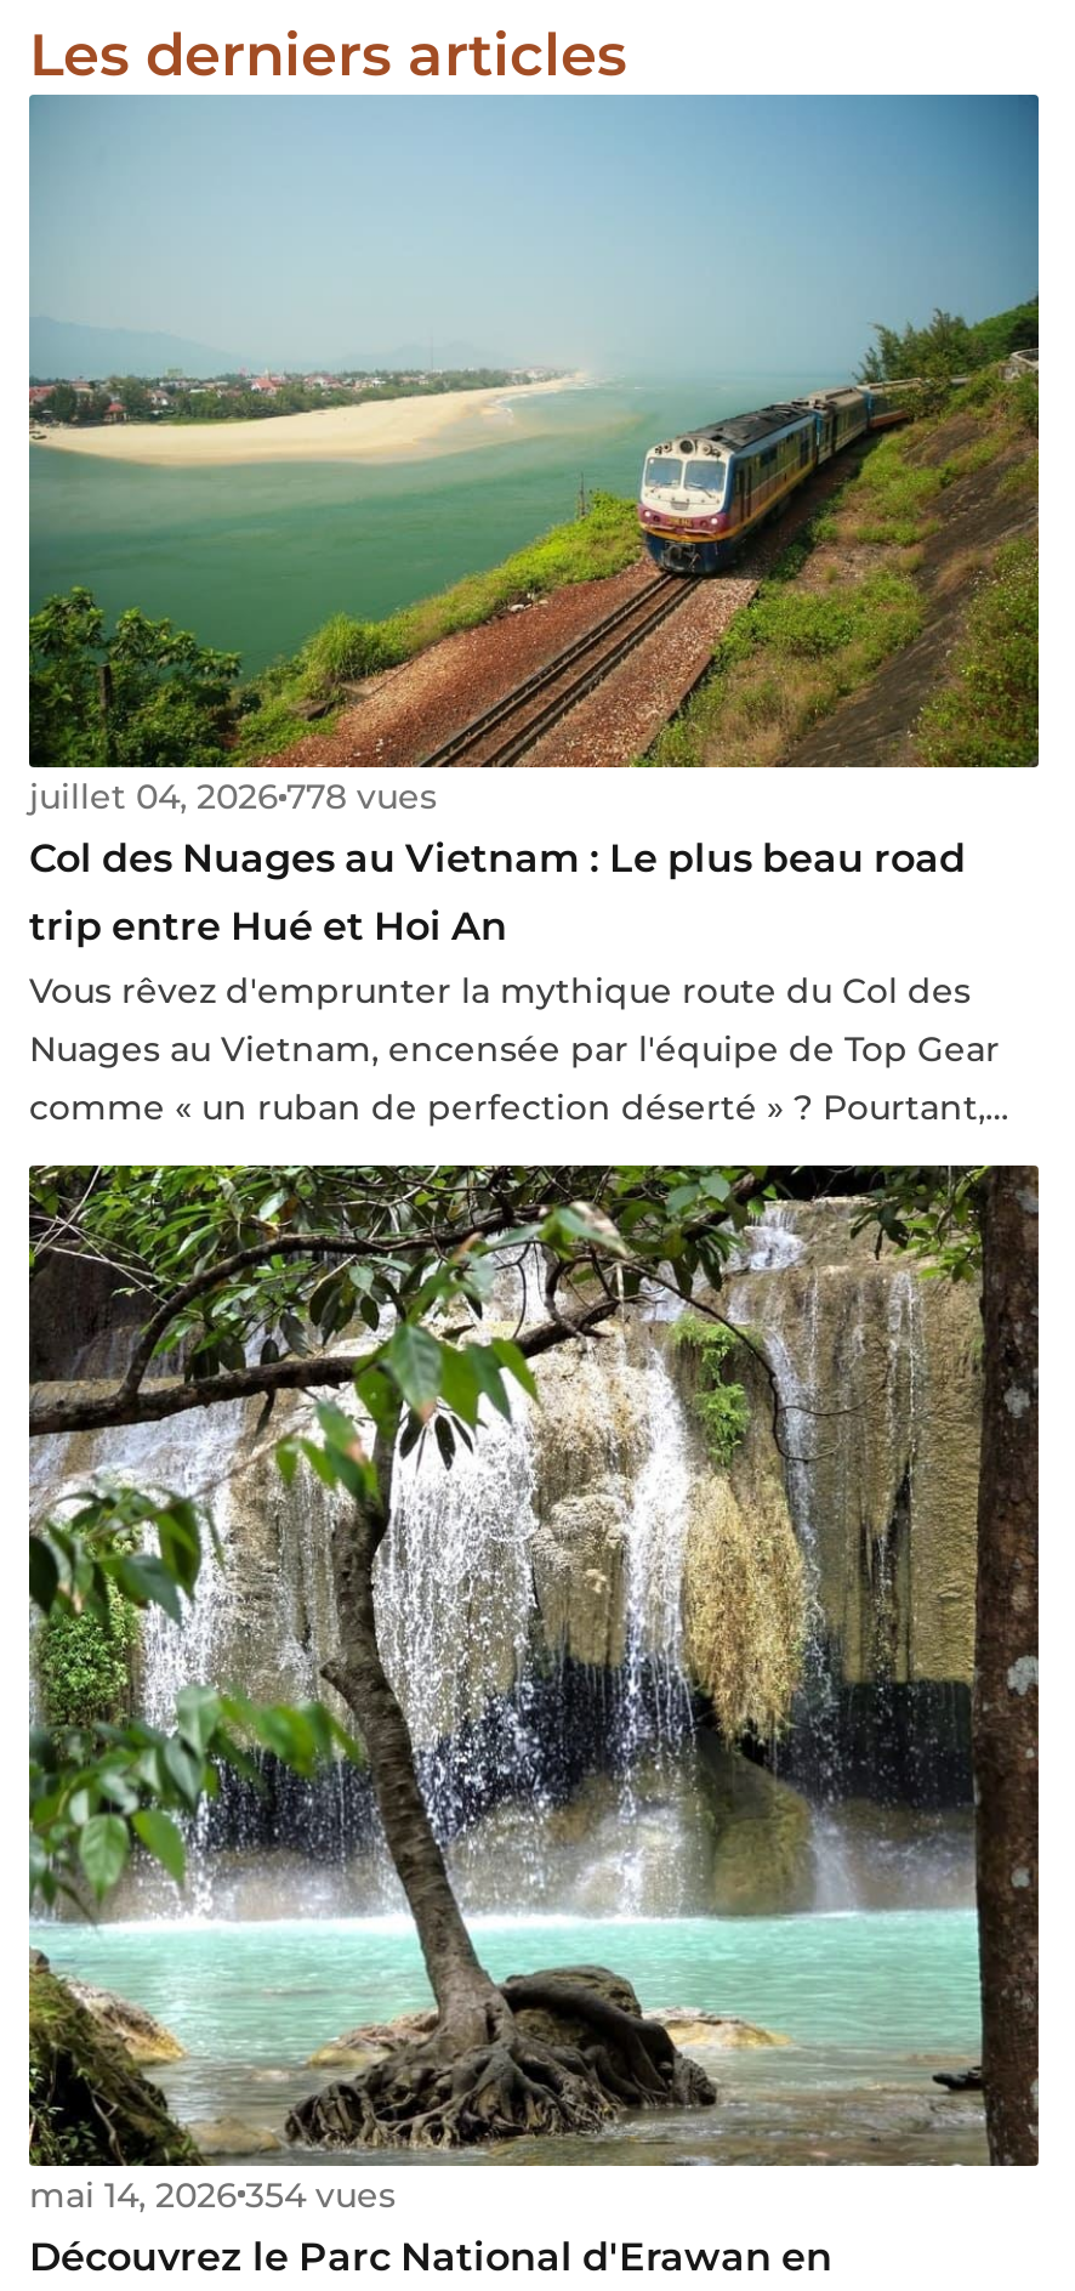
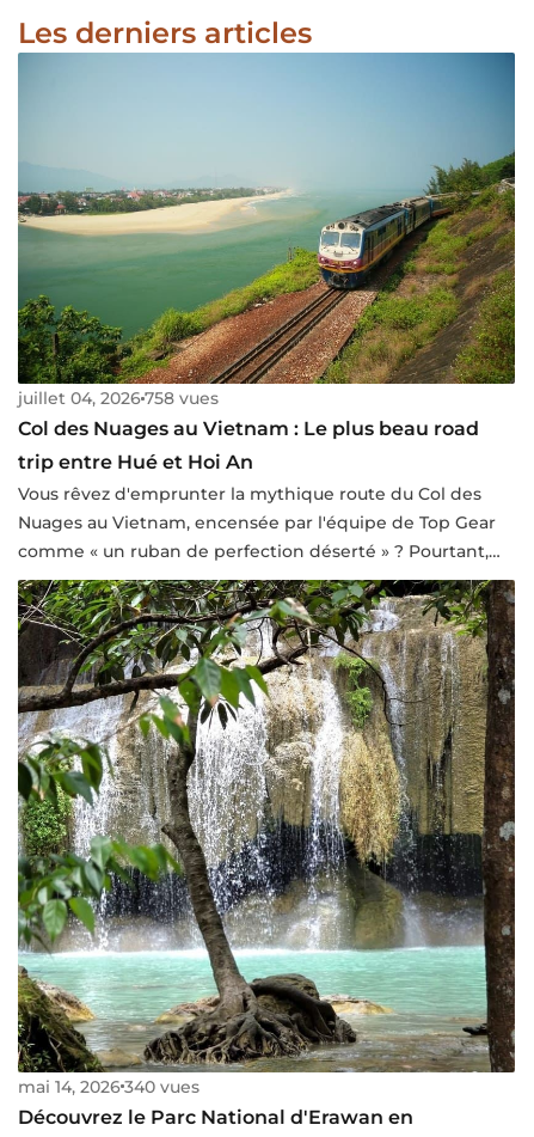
[29,775,437,819] juillet 04, 2026 778 vues -> [18,388,219,409] juillet 04, 2026 758 vues
[29,2173,396,2217] mai 14, 2026 354 vues -> [18,1076,200,1098] mai 14, 2026 340 vues

